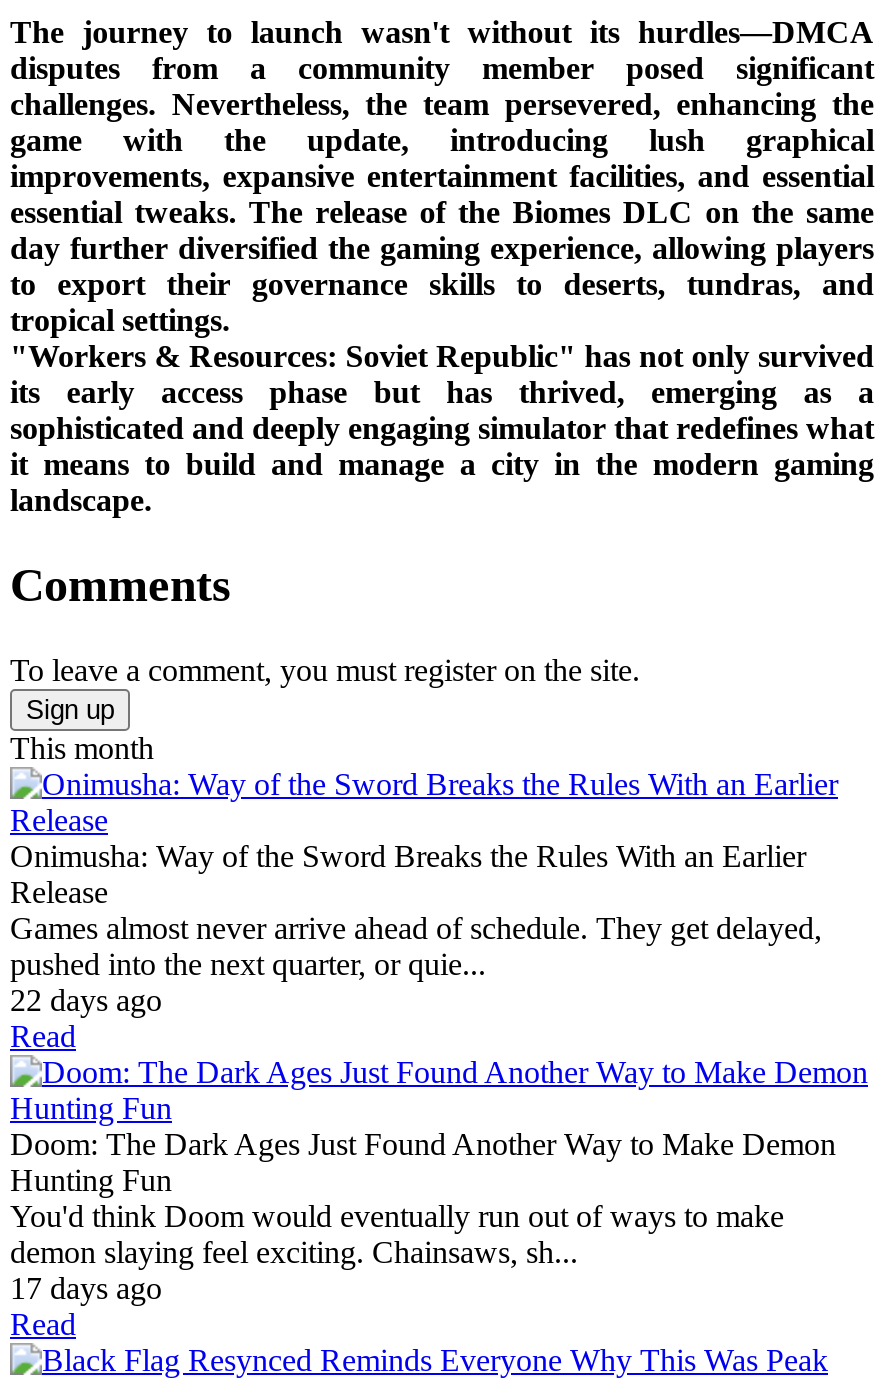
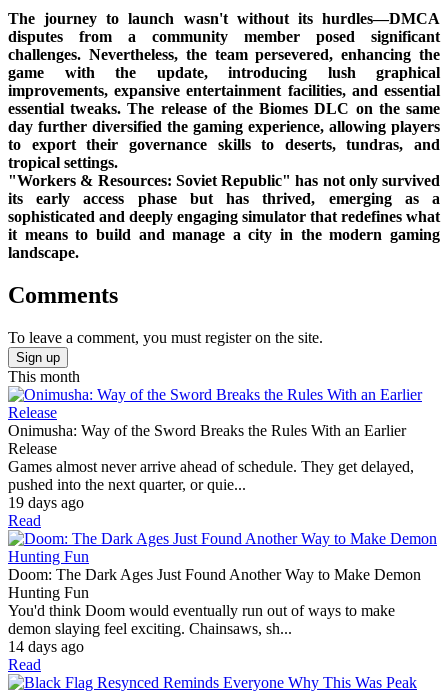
[10,982,162,1016] 22 days ago -> [8,494,84,511] 19 days ago
[10,1270,162,1304] 17 days ago -> [8,638,84,655] 14 days ago

